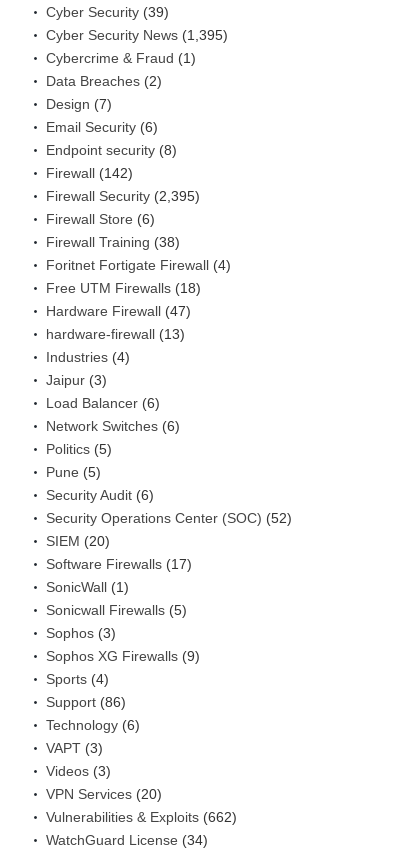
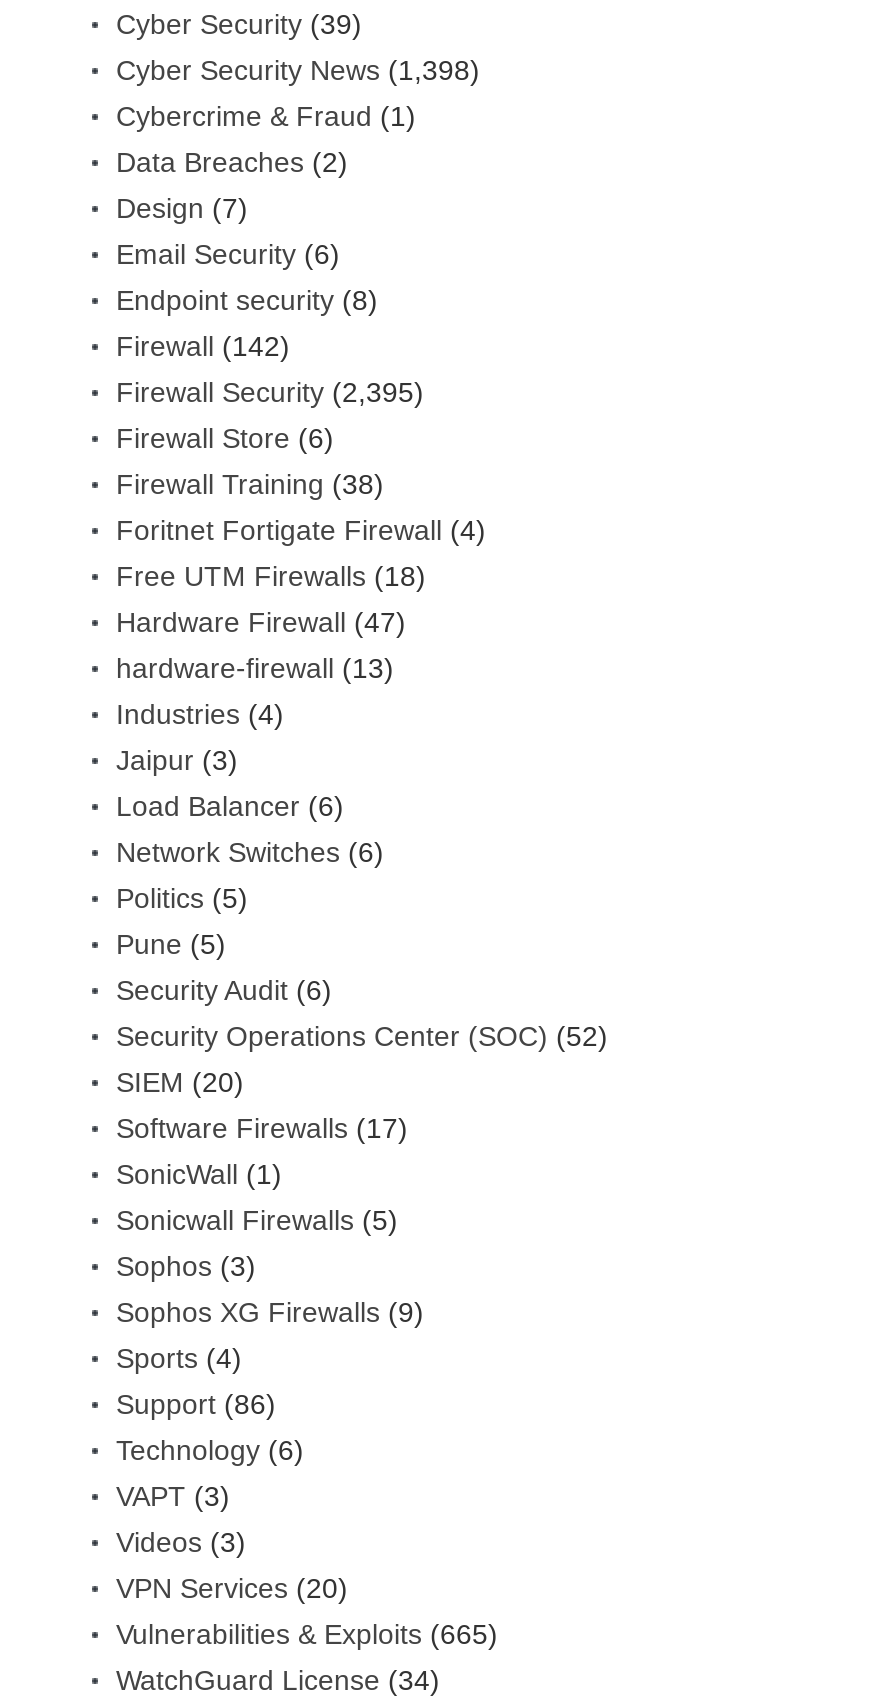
[46,27,228,43] Cyber Security News (1,395) -> [116,55,480,87] Cyber Security News (1,398)
[46,809,237,825] Vulnerabilities & Exploits (662) -> [116,1619,498,1651] Vulnerabilities & Exploits (665)

